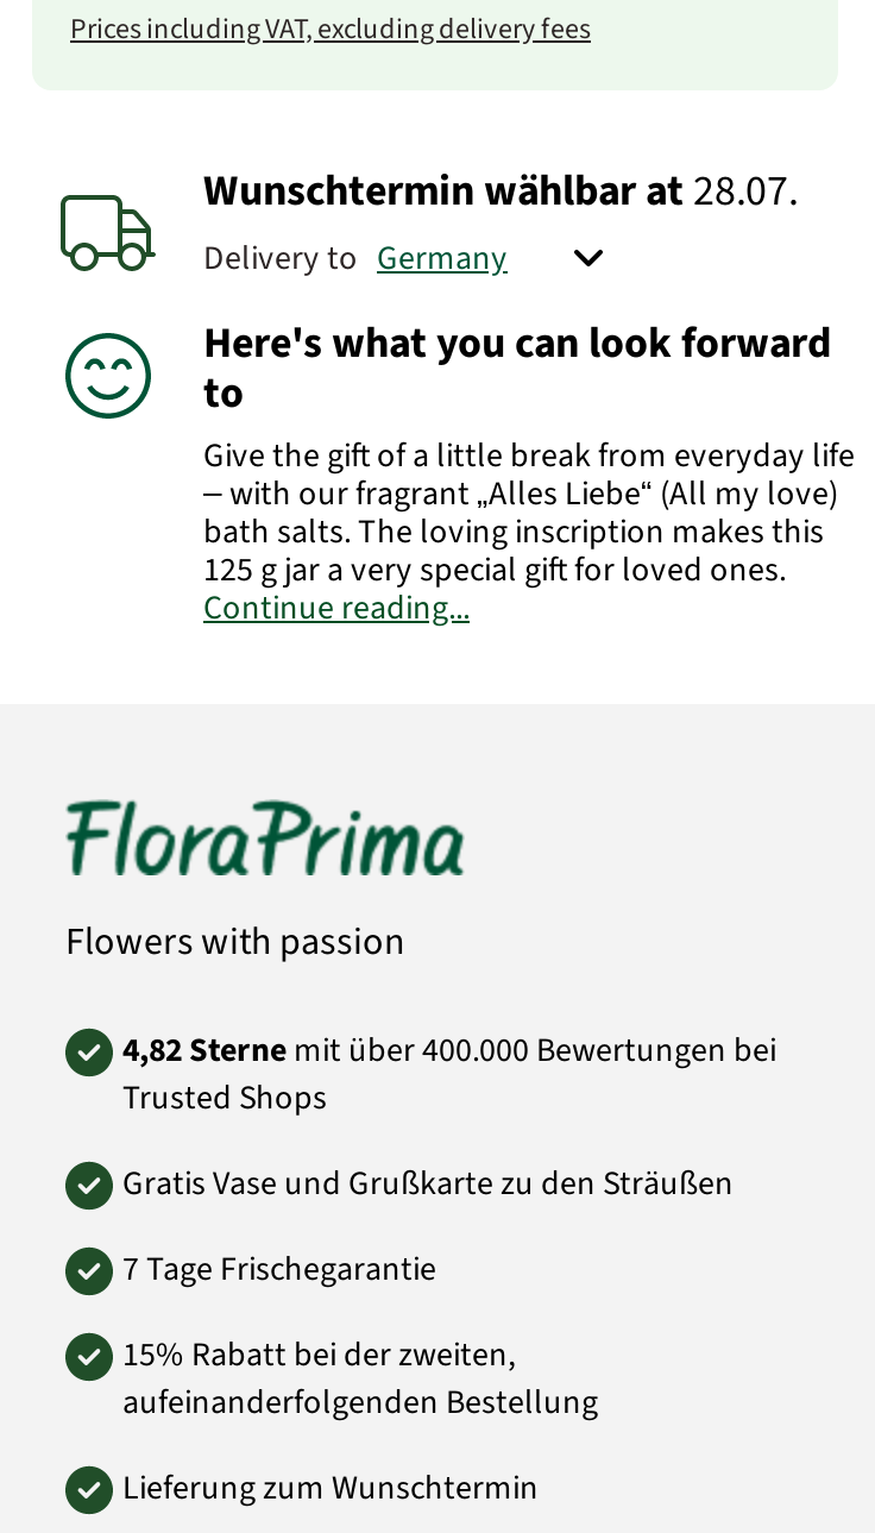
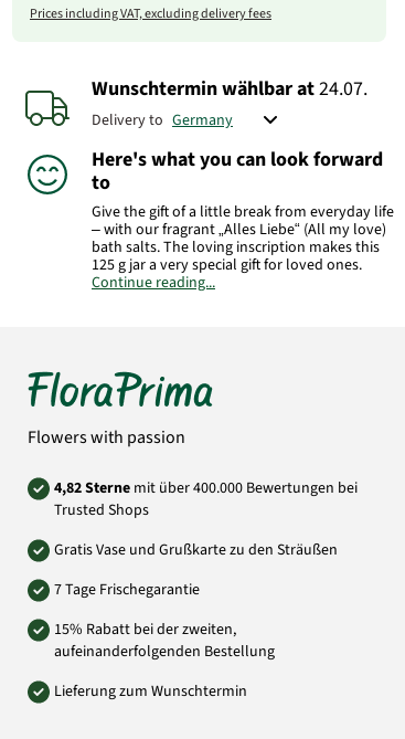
[203,162,798,219] Wunschtermin wählbar at 28.07. -> [92,75,367,102] Wunschtermin wählbar at 24.07.

